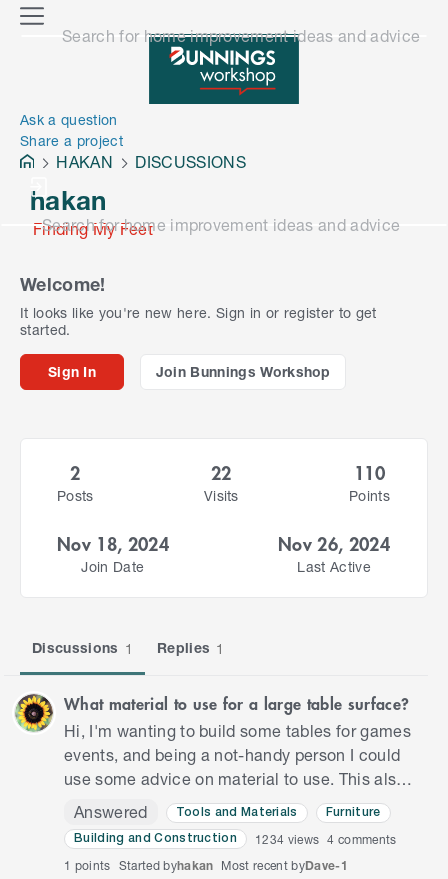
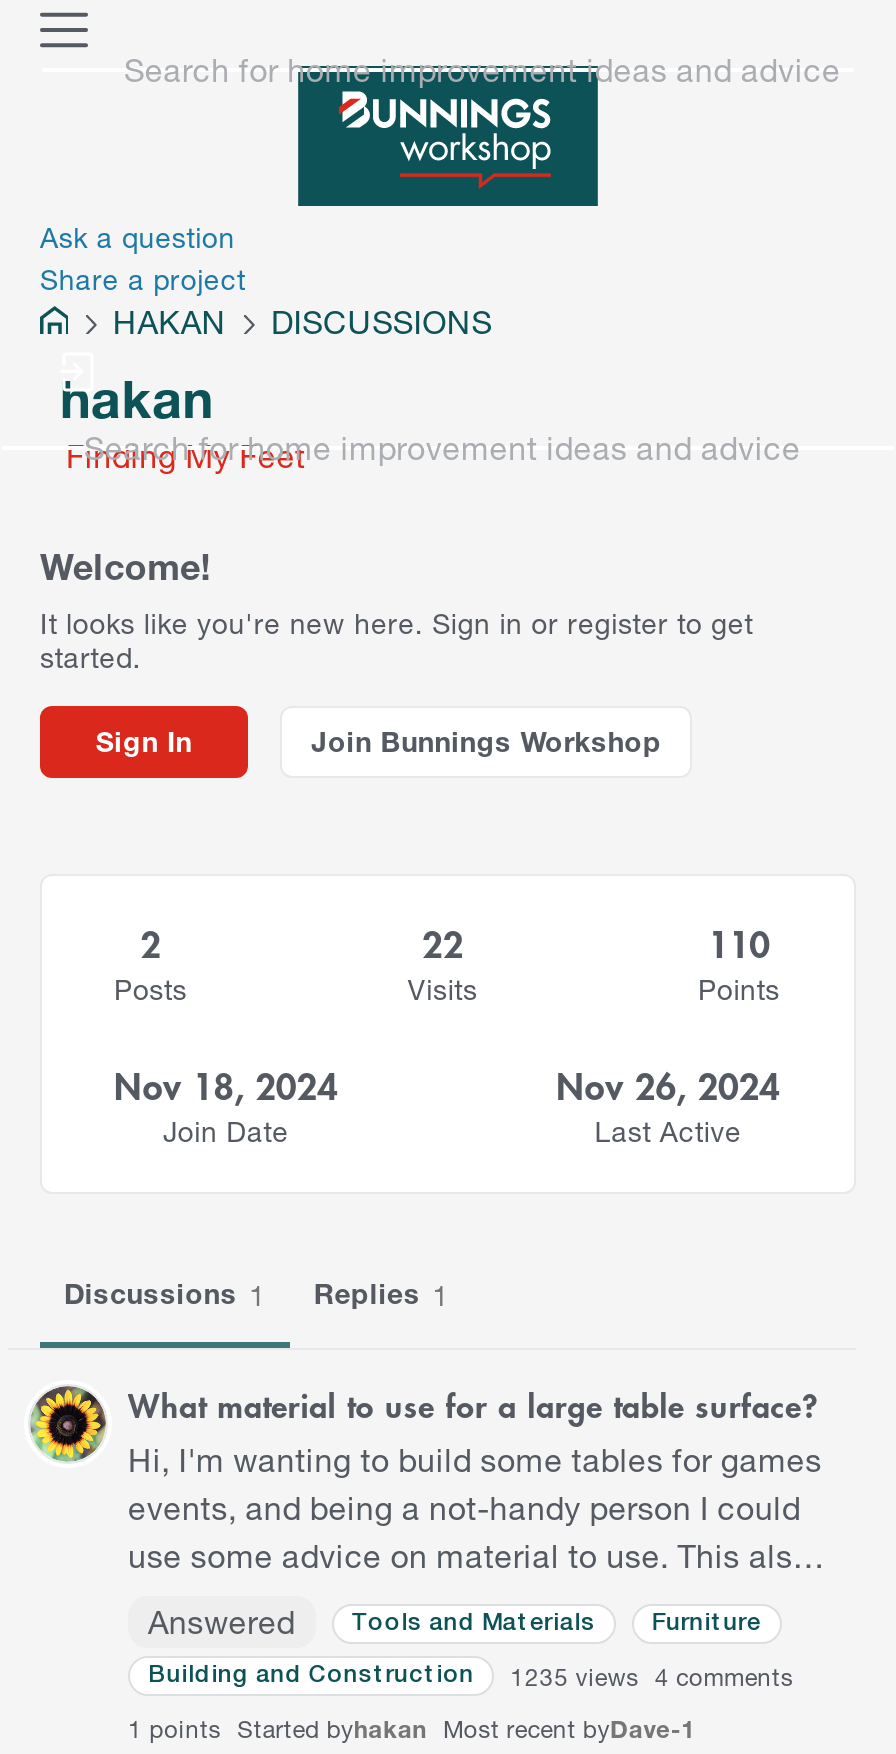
[255,832,397,847] 1234 views 4 comments -> [510,1662,793,1692] 1235 views 4 comments

